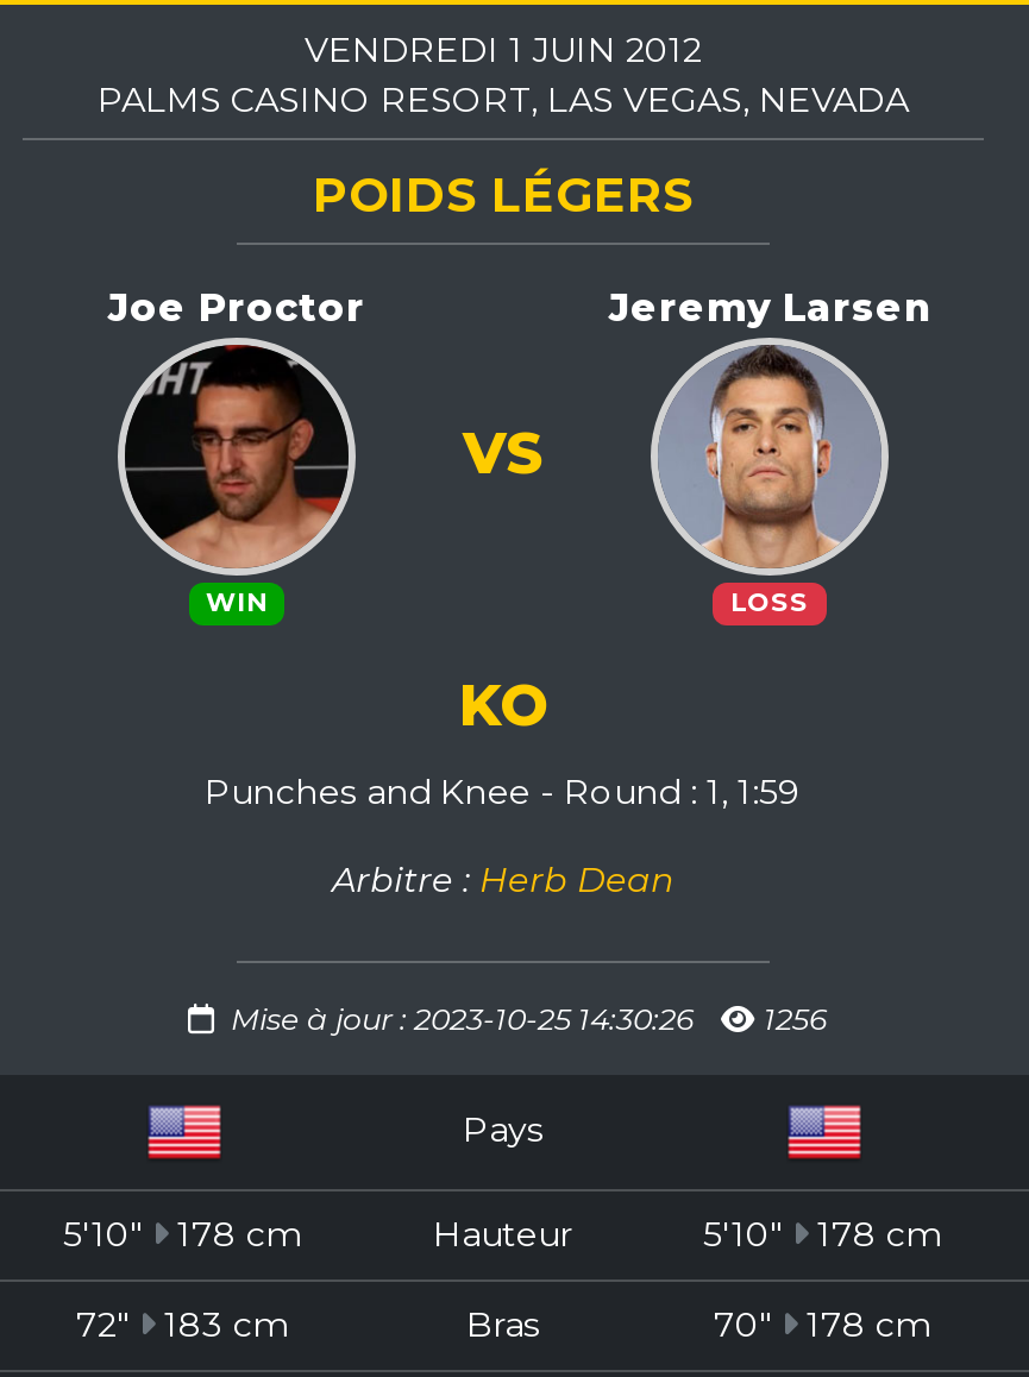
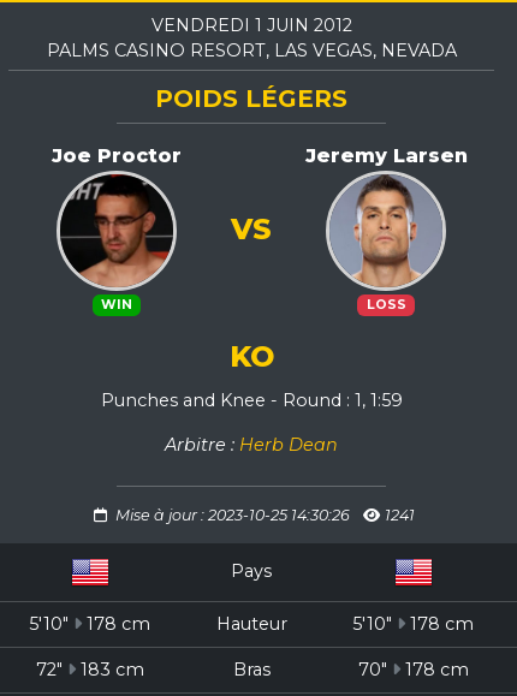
[224,1001,828,1037] Mise à jour : 2023-10-25 14:30:26 1256 -> [111,506,414,524] Mise à jour : 2023-10-25 14:30:26 1241

